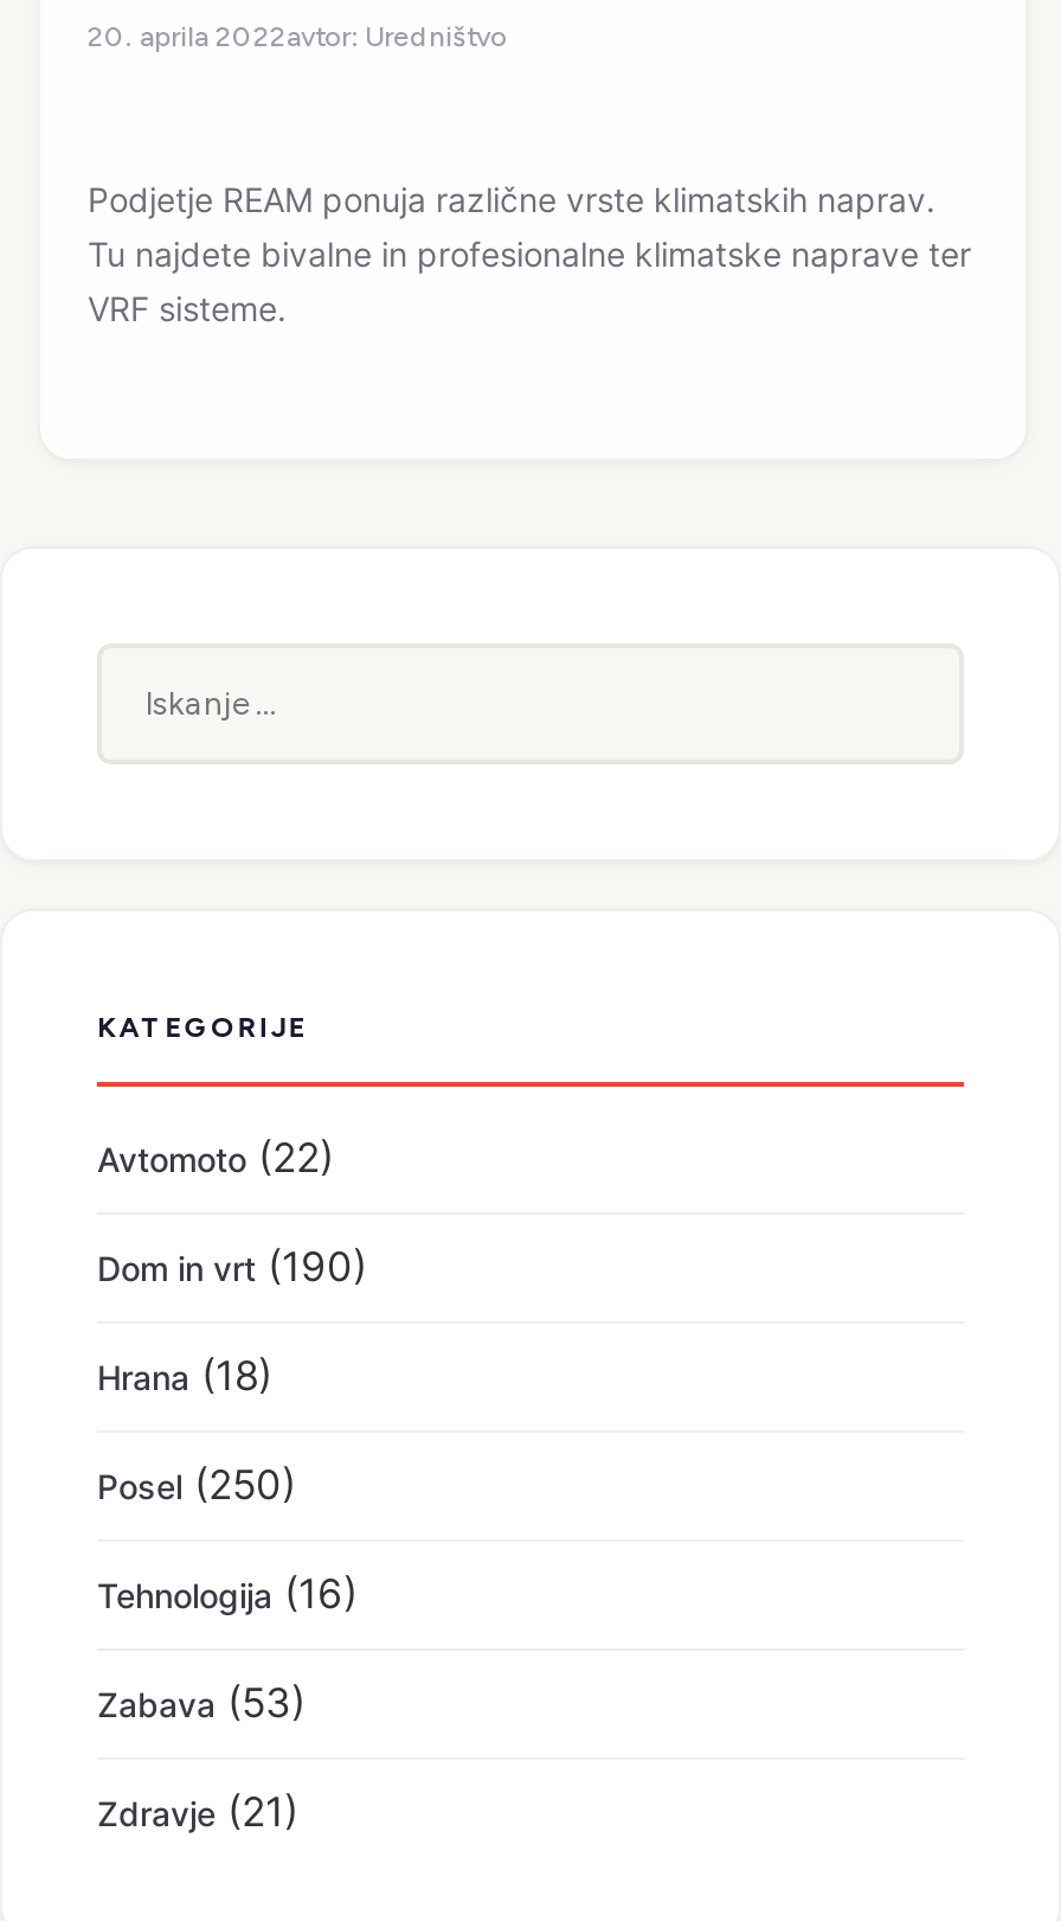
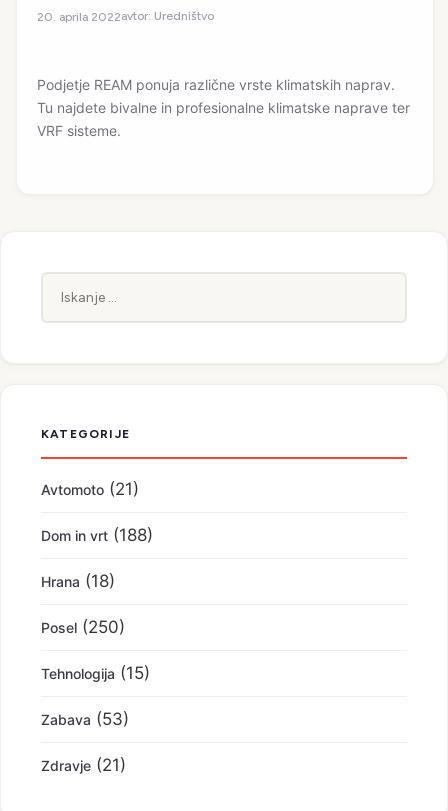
[97,1134,334,1182] Avtomoto (22) -> [41,479,139,499] Avtomoto (21)
[97,1243,367,1291] Dom in vrt (190) -> [41,525,153,545] Dom in vrt (188)
[97,1570,358,1618] Tehnologija (16) -> [41,663,150,683] Tehnologija (15)

